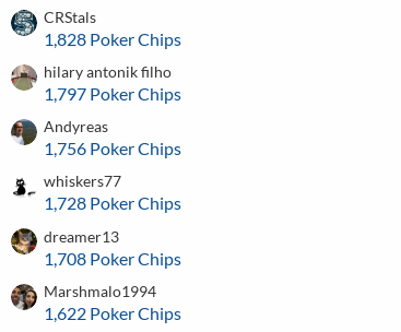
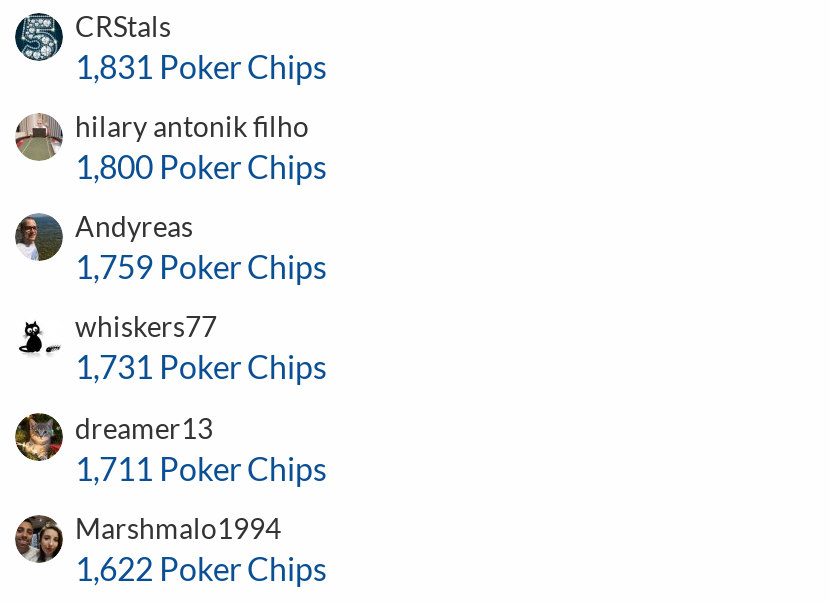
[44,28,181,49] 1,828 Poker Chips -> [75,47,327,85] 1,831 Poker Chips
[44,83,181,104] 1,797 Poker Chips -> [75,147,327,185] 1,800 Poker Chips
[44,138,181,159] 1,756 Poker Chips -> [75,247,327,285] 1,759 Poker Chips
[44,193,181,213] 1,728 Poker Chips -> [75,348,327,386] 1,731 Poker Chips
[44,247,181,268] 1,708 Poker Chips -> [75,448,327,486] 1,711 Poker Chips

